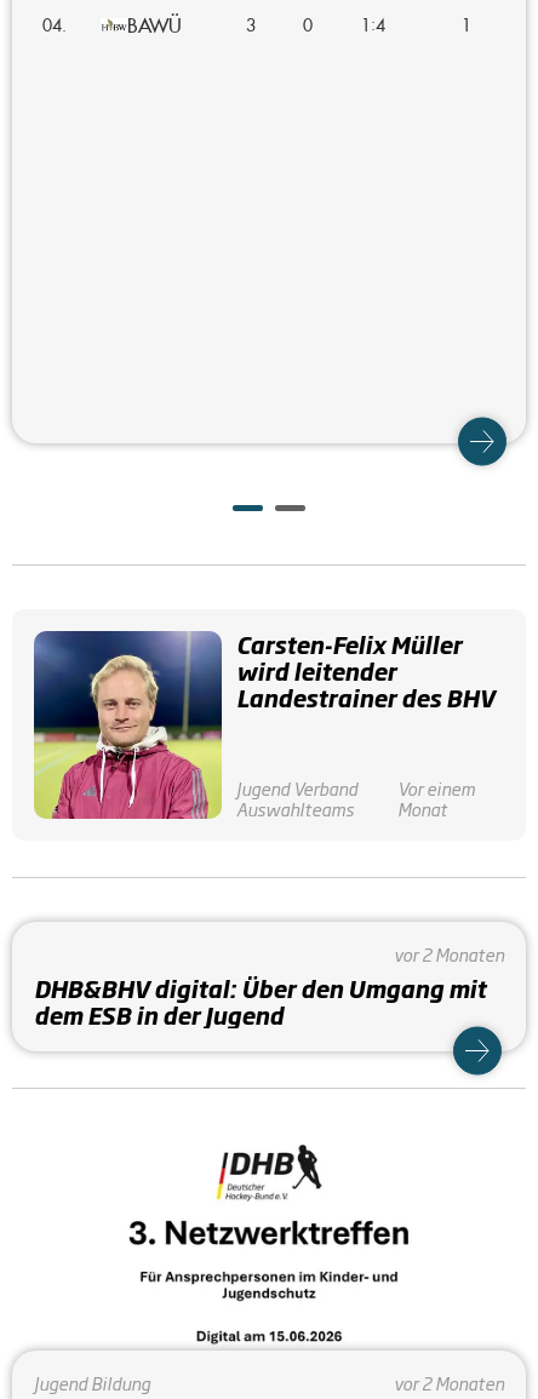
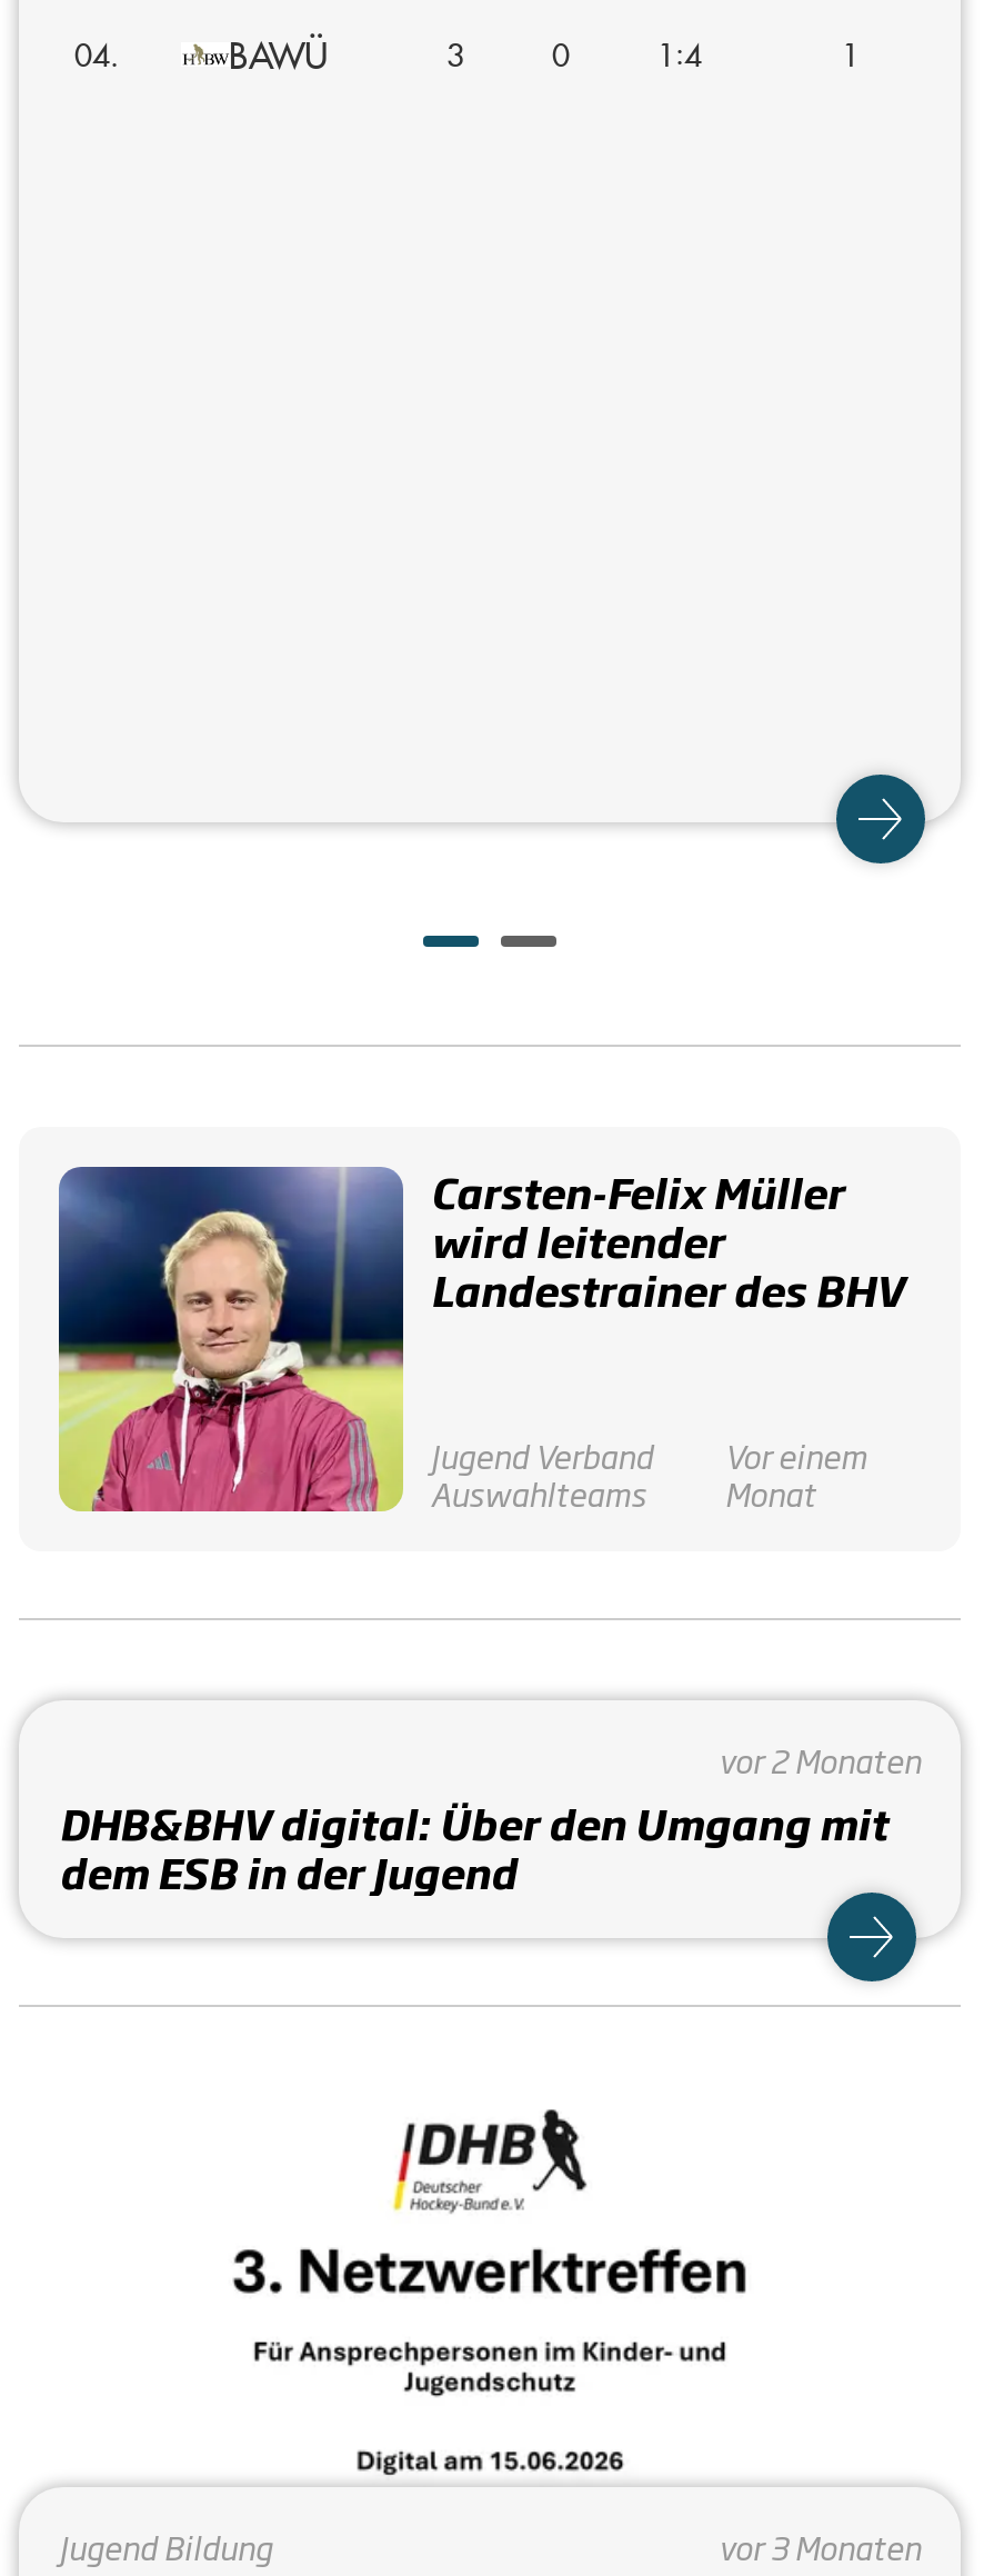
[394,1370,504,1396] vor 2 Monaten -> [719,2523,921,2570] vor 3 Monaten

